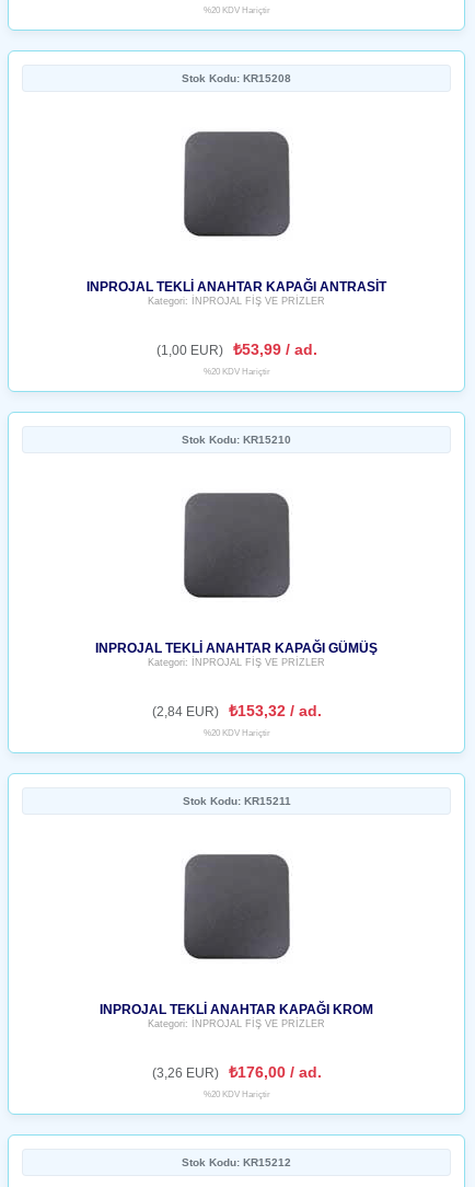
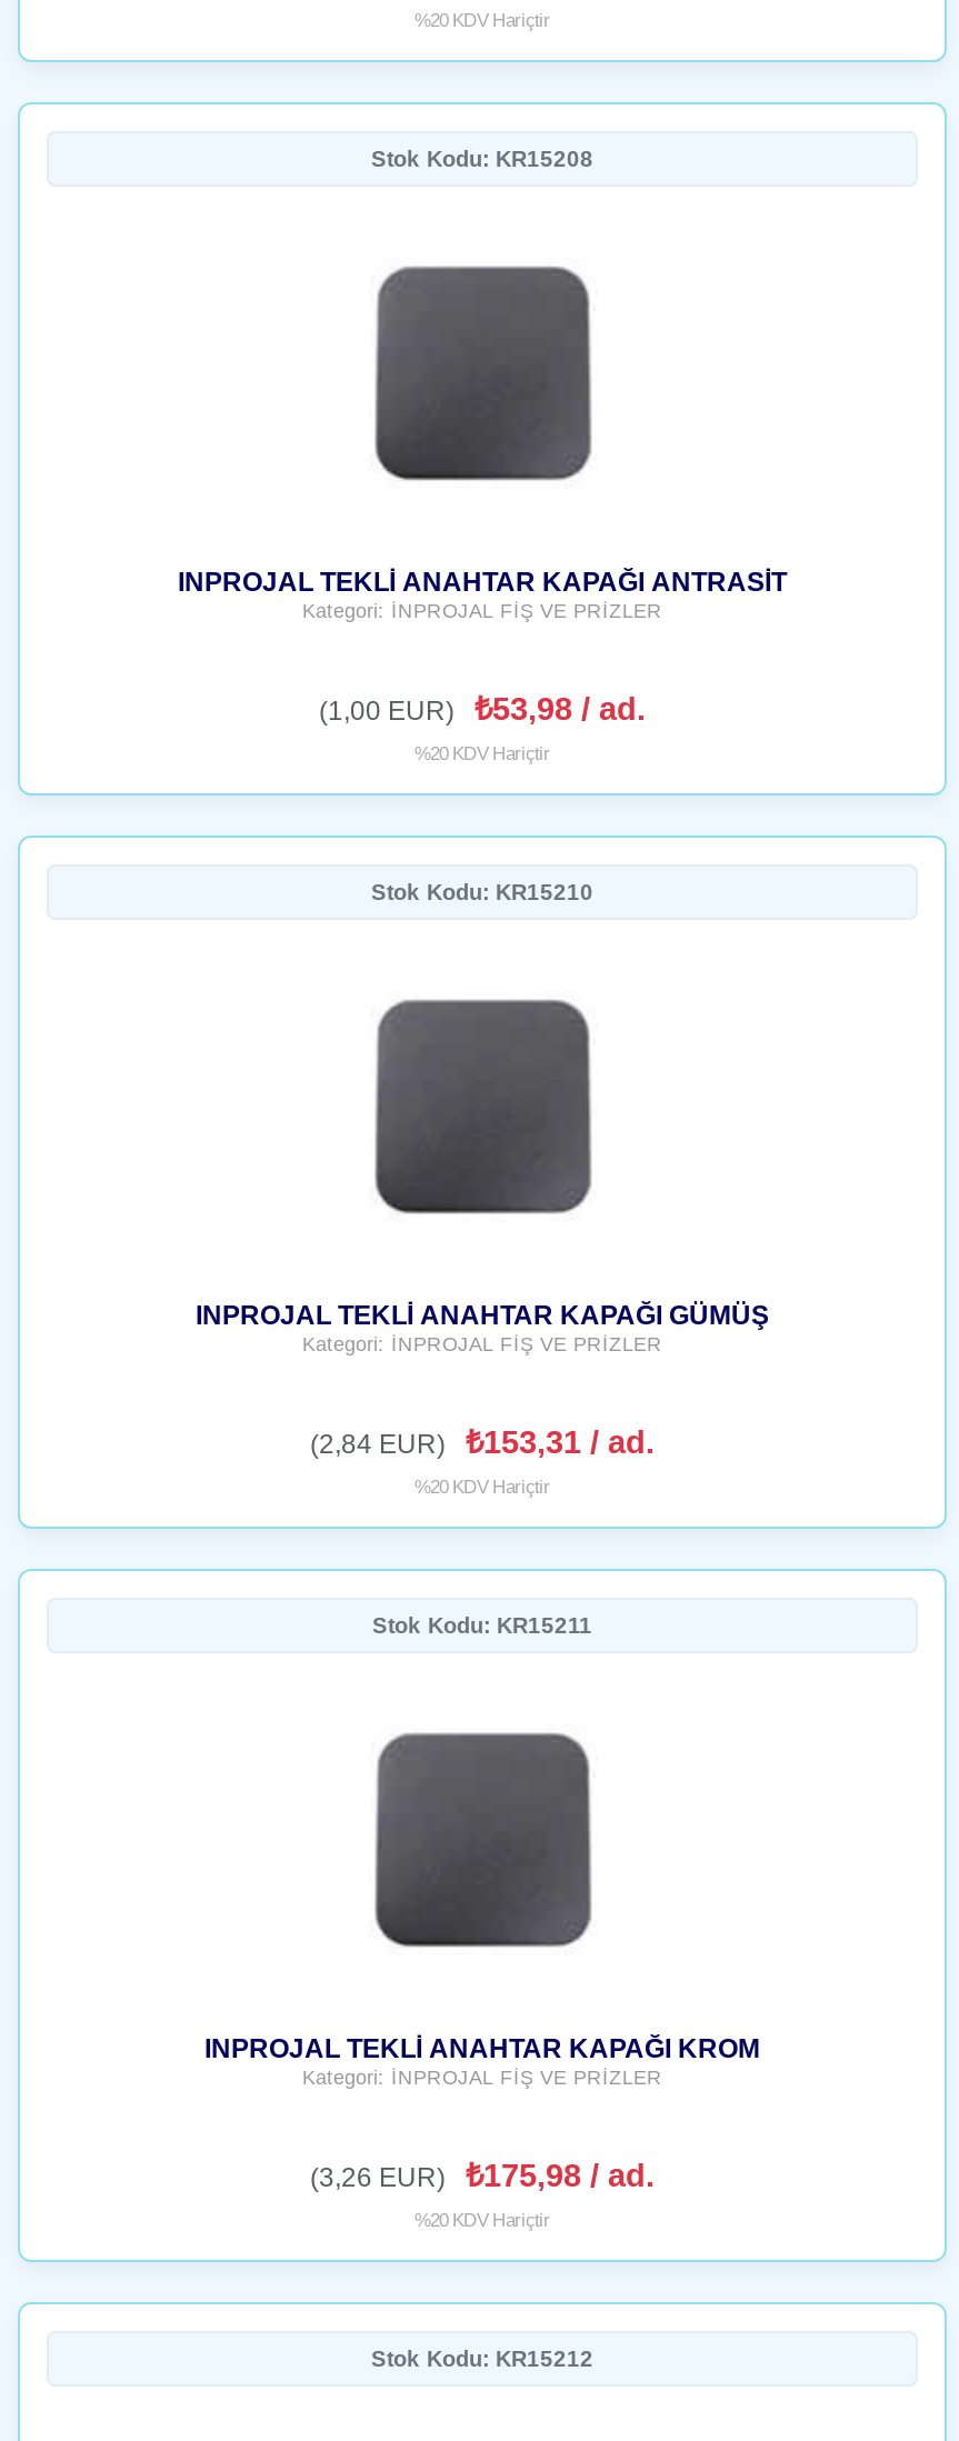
[156,341,317,358] (1,00 EUR) ₺53,99 / ad. -> [319,691,646,727] (1,00 EUR) ₺53,98 / ad.
[152,702,321,719] (2,84 EUR) ₺153,32 / ad. -> [310,1424,655,1460] (2,84 EUR) ₺153,31 / ad.
[152,1063,321,1081] (3,26 EUR) ₺176,00 / ad. -> [310,2158,655,2193] (3,26 EUR) ₺175,98 / ad.

